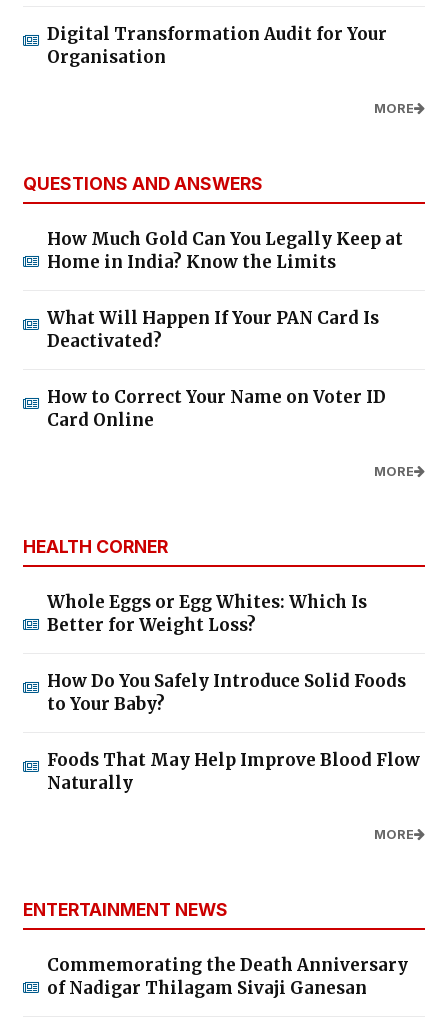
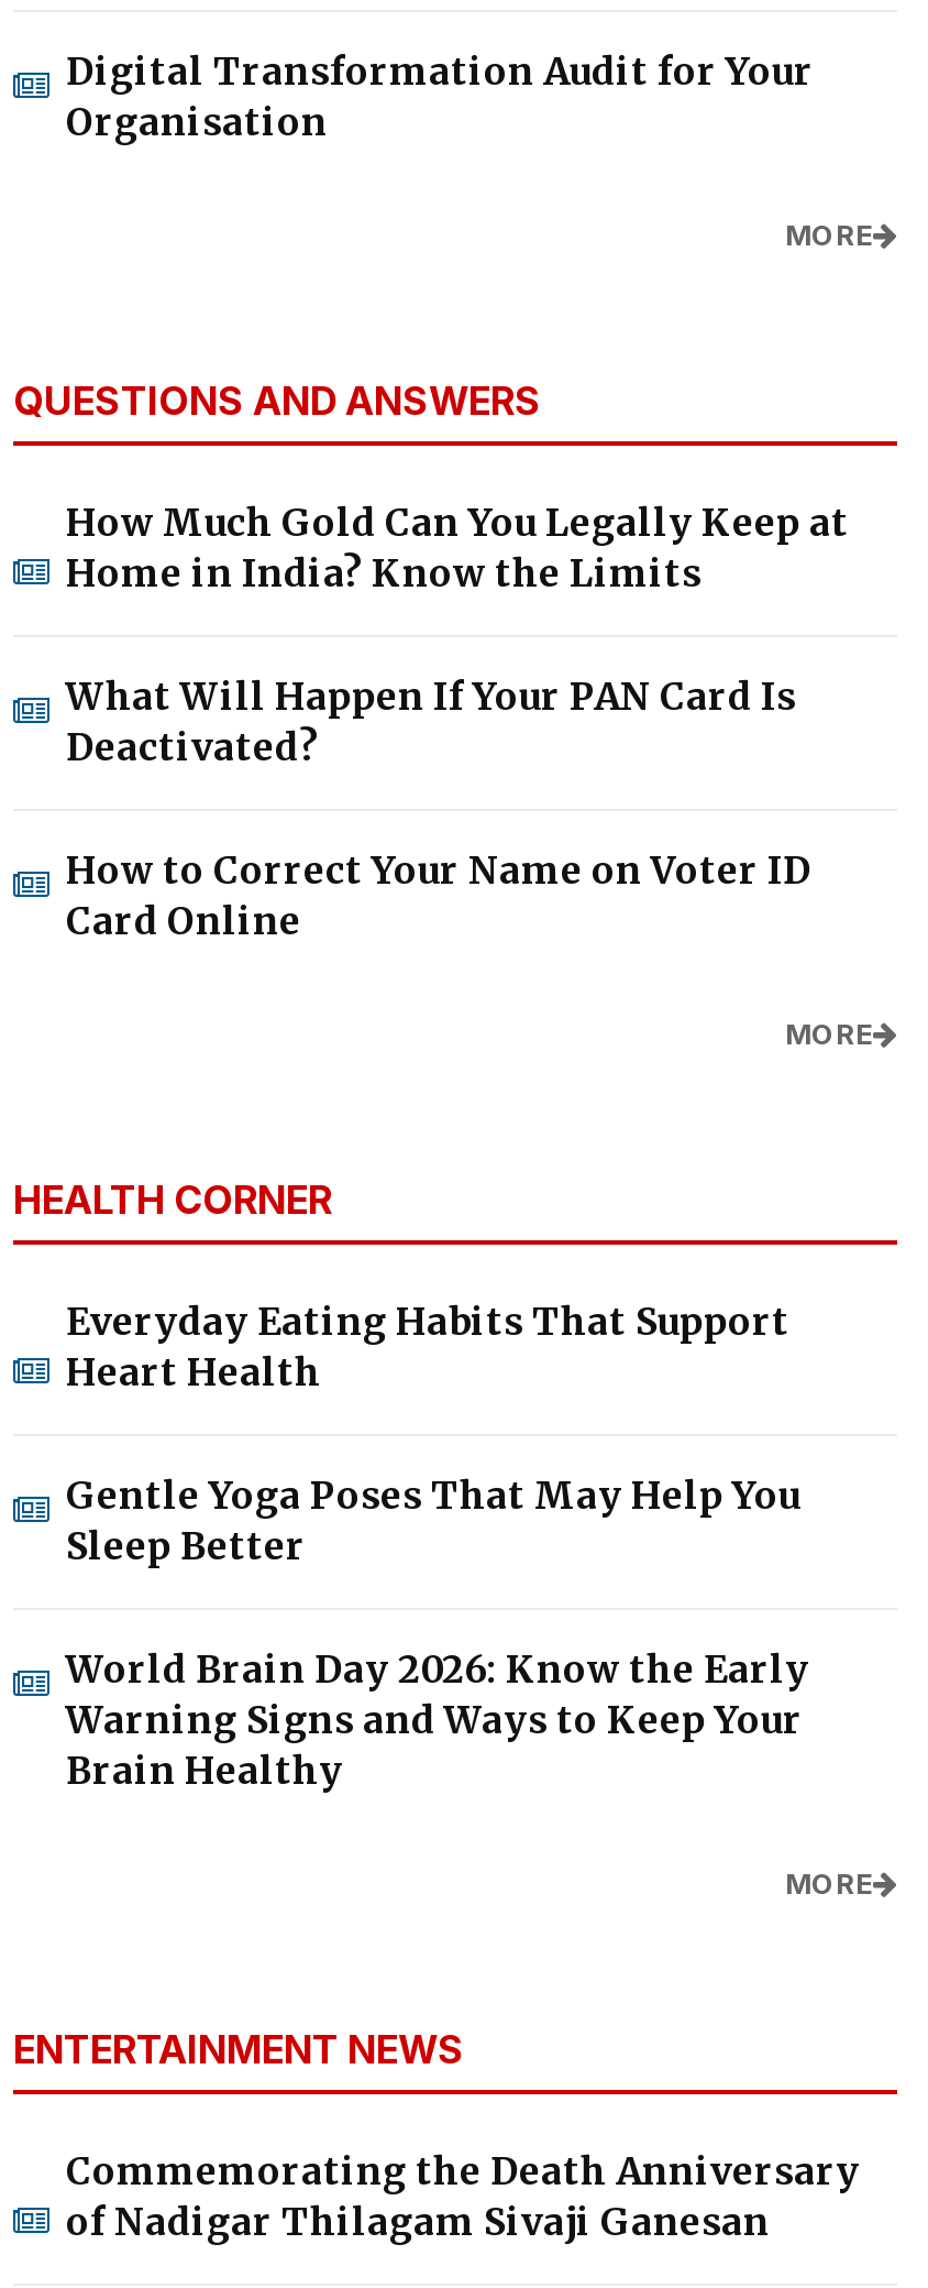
[47,591,367,636] Whole Eggs or Egg Whites: Which Is | Better for Weight Loss? -> [66,1297,789,1396] Everyday Eating Habits That Support | Heart Health
[47,670,406,715] How Do You Safely Introduce Solid Foods | to Your Baby? -> [66,1471,800,1570] Gentle Yoga Poses That May Help You | Sleep Better
[47,749,420,794] Foods That May Help Improve Blood Flow | Naturally -> [66,1645,809,1795] World Brain Day 2026: Know the Early | Warning Signs and Ways to Keep Your | Brain Healthy

